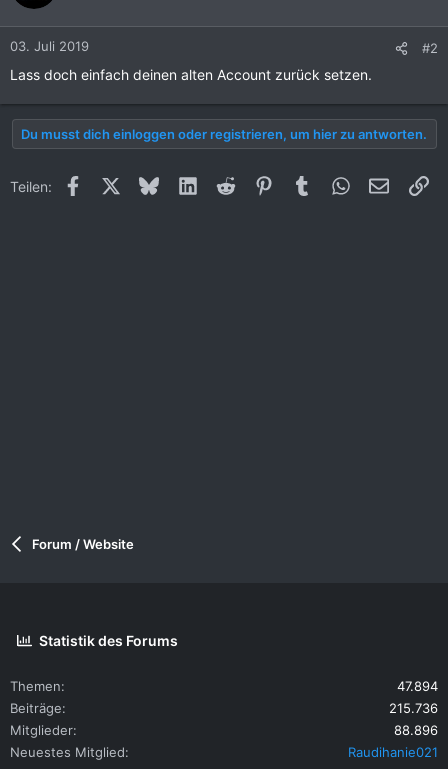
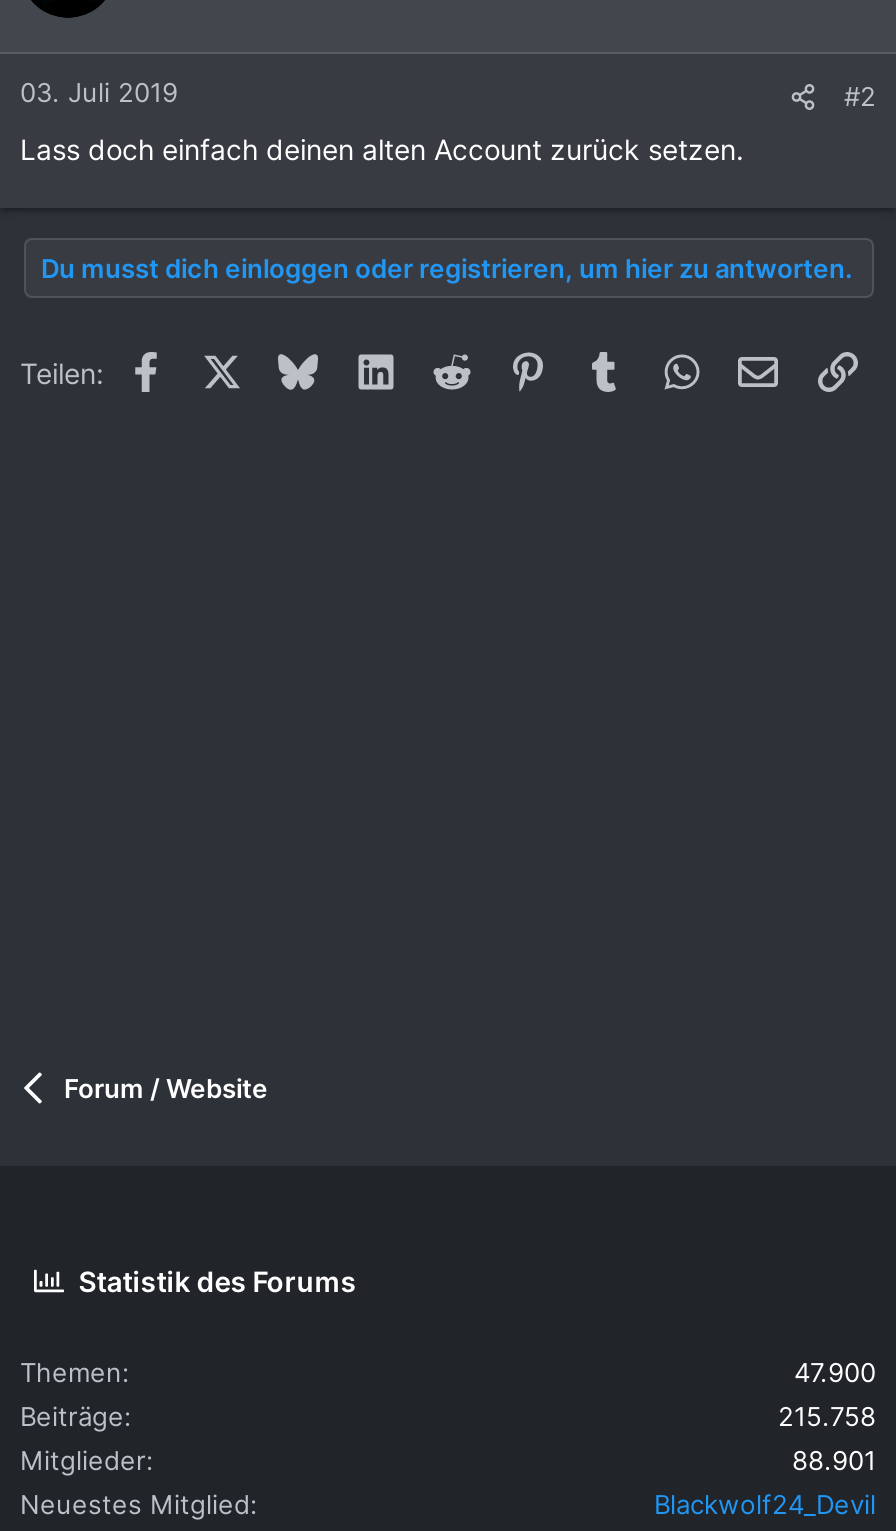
[397,678,438,694] 47.894 -> [794,1357,876,1389] 47.900
[389,700,438,716] 215.736 -> [778,1401,876,1433] 215.758
[394,722,438,738] 88.896 -> [792,1445,876,1477] 88.901
[348,744,438,760] Raudihanie021 -> [654,1489,876,1521] Blackwolf24_Devil

